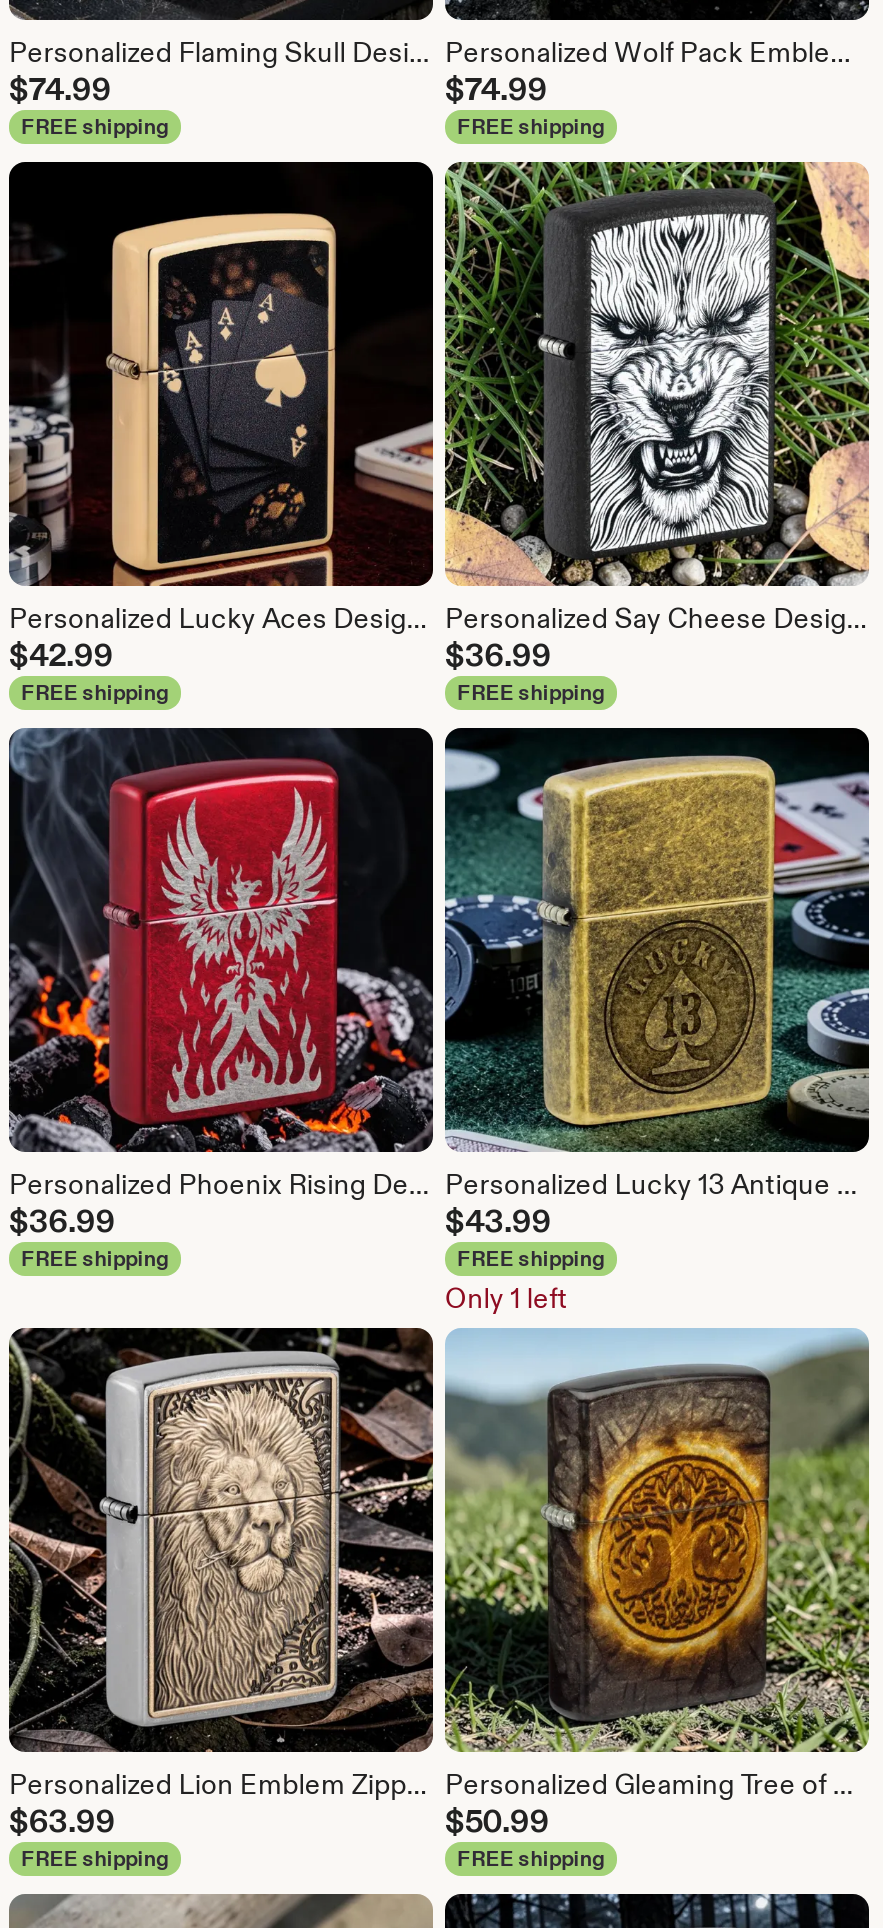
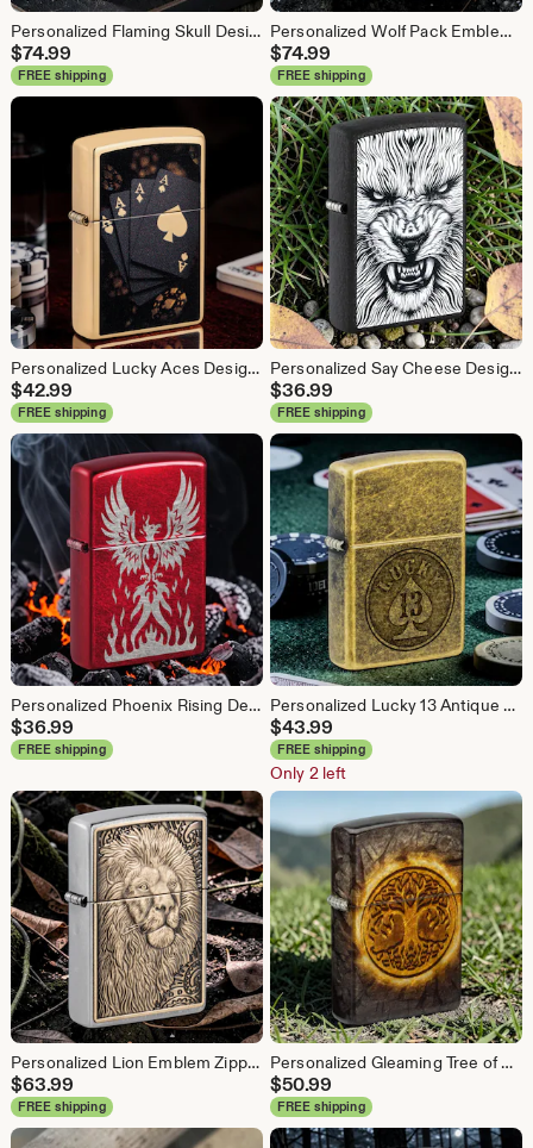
[445,1280,568,1316] Only 1 left -> [270,762,347,784] Only 2 left

